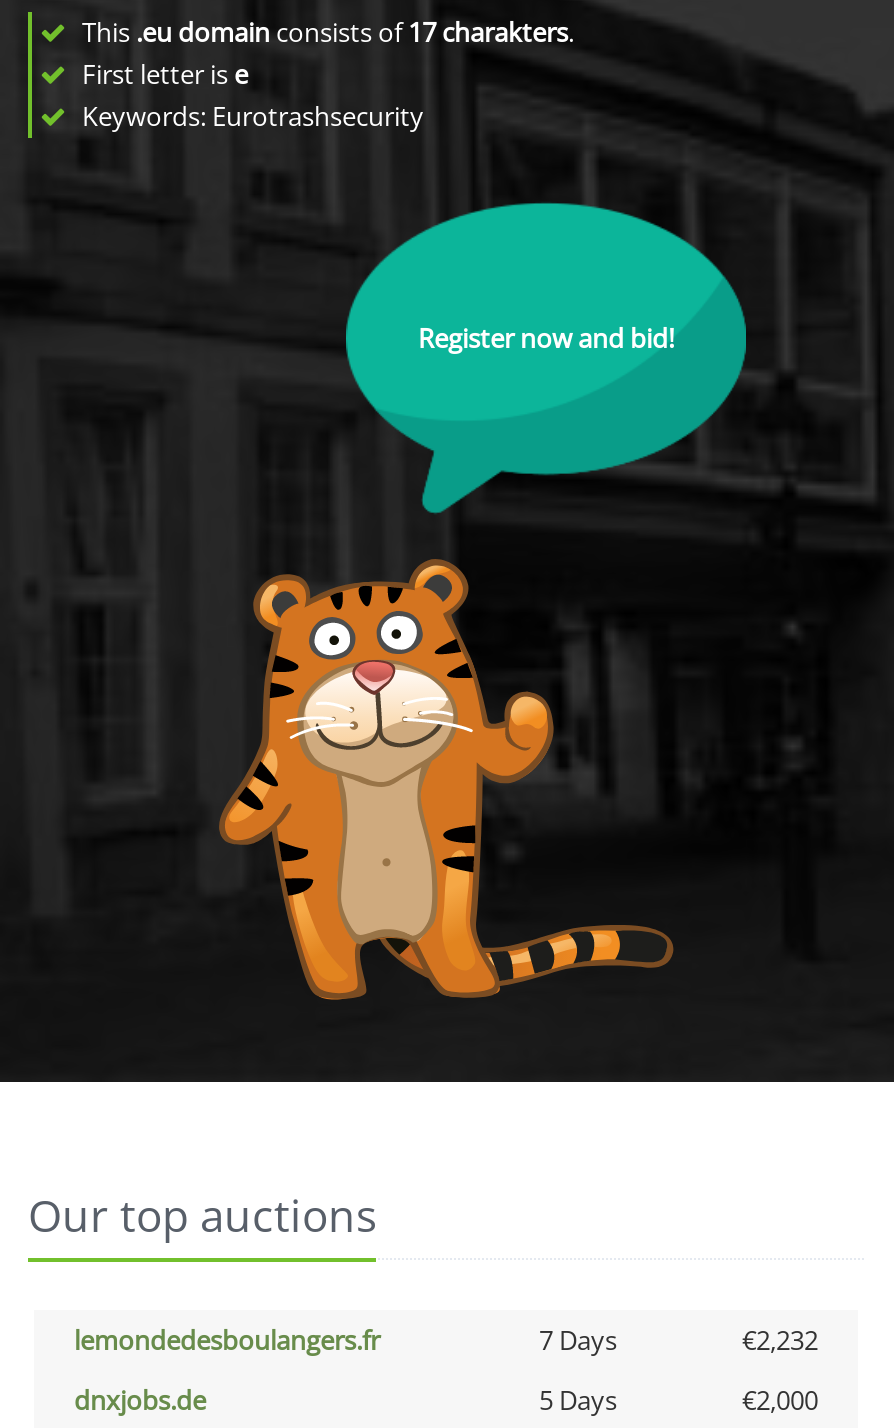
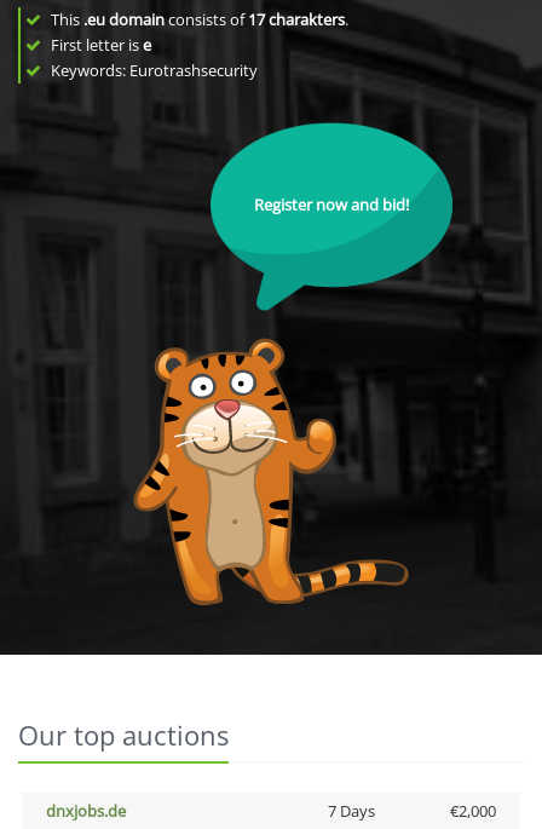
[74,1322,818,1358] lemondedesboulangers.fr | 7 Days | €2,232 -> none
[539,1382,617,1418] 5 Days -> [327,800,374,822] 7 Days

